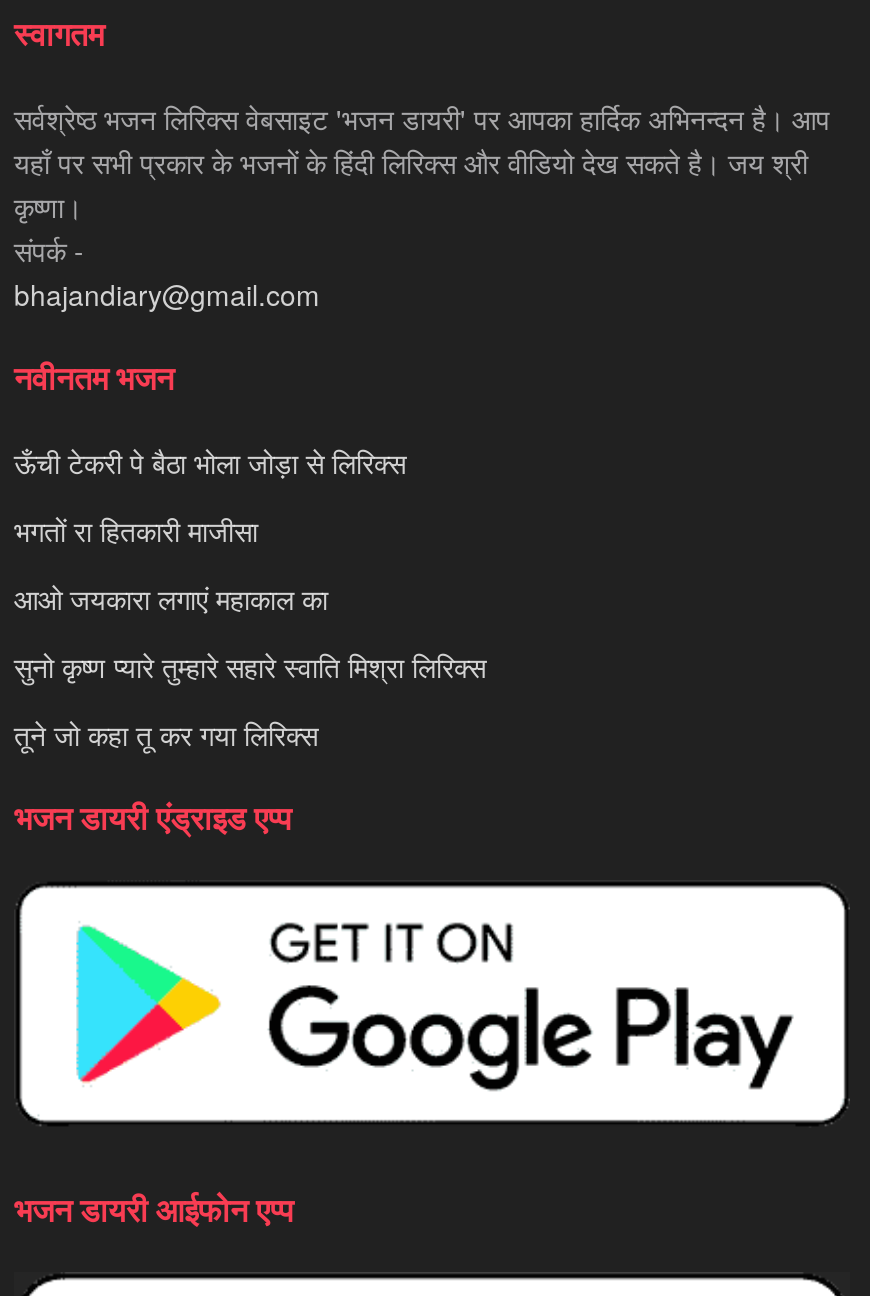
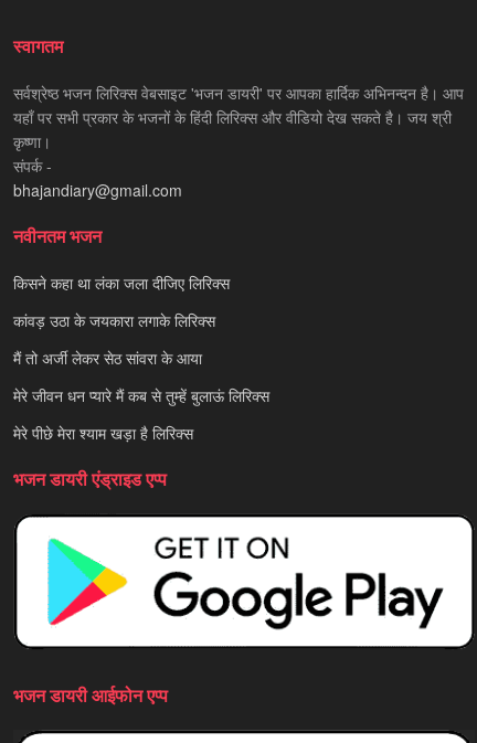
[14,443,406,483] ऊँची टेकरी पे बैठा भोला जोड़ा से लिरिक्स -> [13,272,230,294] किसने कहा था लंका जला दीजिए लिरिक्स
[14,511,258,551] भगतों रा हितकारी माजीसा -> [13,310,215,332] कांवड़ उठा के जयकारा लगाके लिरिक्स
[14,579,328,619] आओ जयकारा लगाएं महाकाल का -> [13,347,202,369] मैं तो अर्जी लेकर सेठ सांवरा के आया
[14,647,486,687] सुनो कृष्ण प्यारे तुम्हारे सहारे स्वाति मिश्रा लिरिक्स -> [13,385,269,407] मेरे जीवन धन प्यारे मैं कब से तुम्हें बुलाऊं लिरिक्स
[14,715,318,755] तूने जो कहा तू कर गया लिरिक्स -> [13,422,193,444] मेरे पीछे मेरा श्याम खड़ा है लिरिक्स

